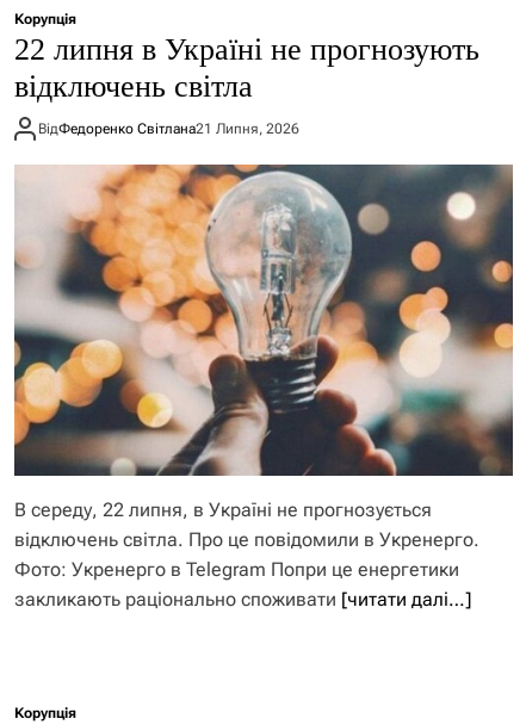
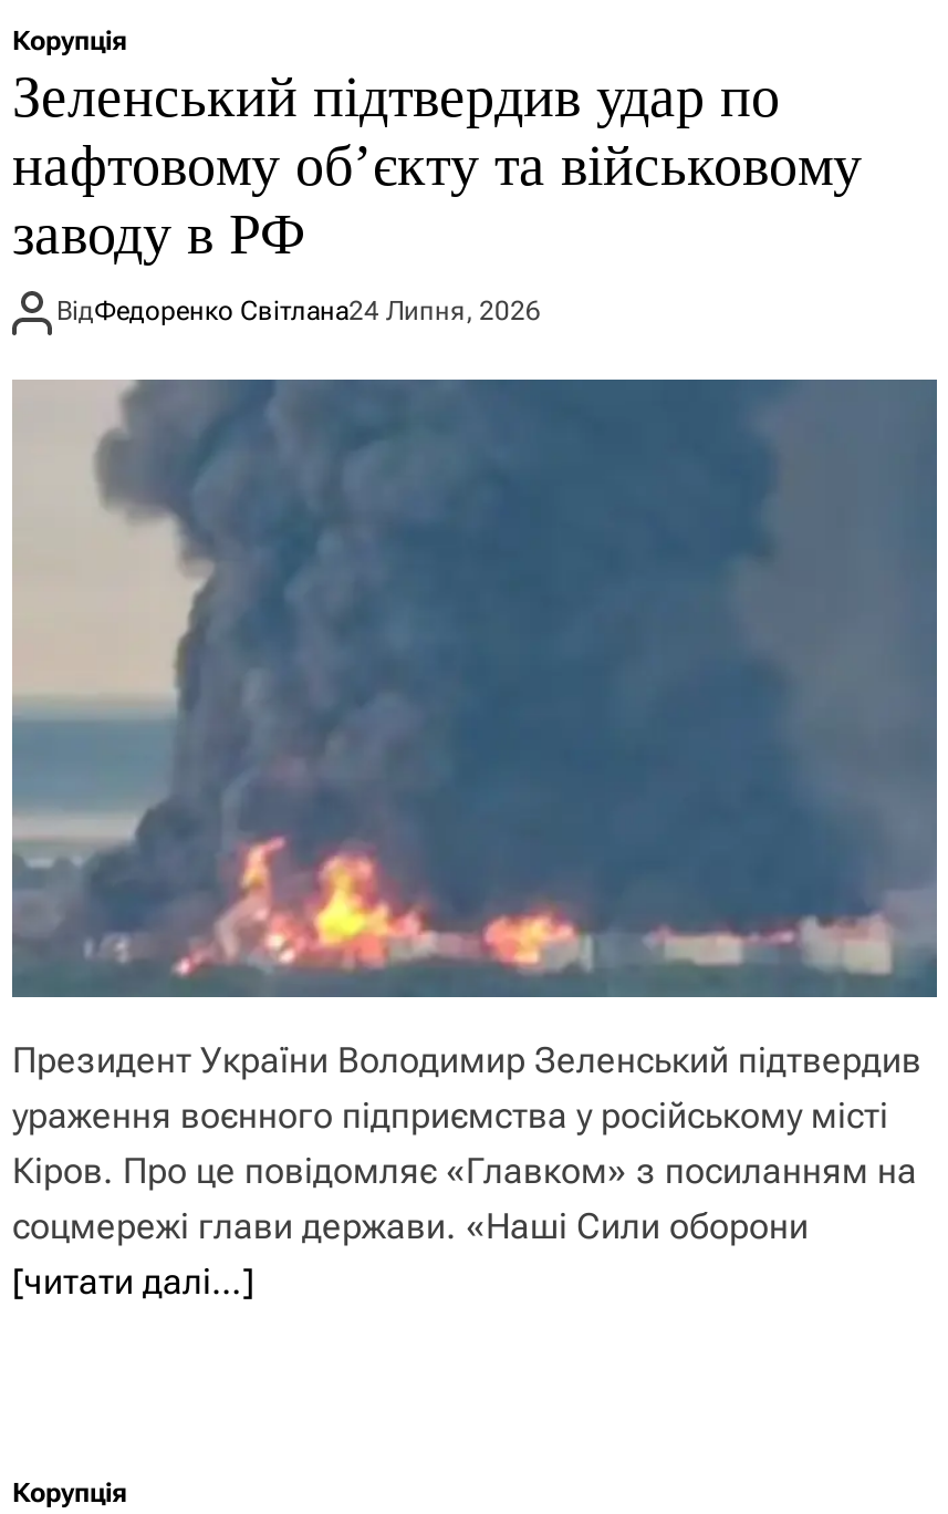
[14,32,479,104] 22 липня в Україні не прогнозують | відключень світла -> [12,65,862,267] Зеленський підтвердив удар по | нафтовому об’єкту та військовому | заводу в РФ
[38,120,299,137] ВідФедоренко Світлана21 Липня, 2026 -> [56,297,541,328] ВідФедоренко Світлана24 Липня, 2026
[13,156,514,611] [image] | В середу, 22 липня, в Україні не прогнозується | відключень світла. Про це повідомили в Укренерго. | Фото: Укренерго в Telegram Попри це енергетики | закликають раціонально споживати [читати далі…] -> [10,377,937,1302] [image] | Президент України Володимир Зеленський підтвердив | ураження воєнного підприємства у російському місті | Кіров. Про це повідомляє «Главком» з посиланням на | соцмережі глави держави. «Наші Сили оборони | [читати далі…]

